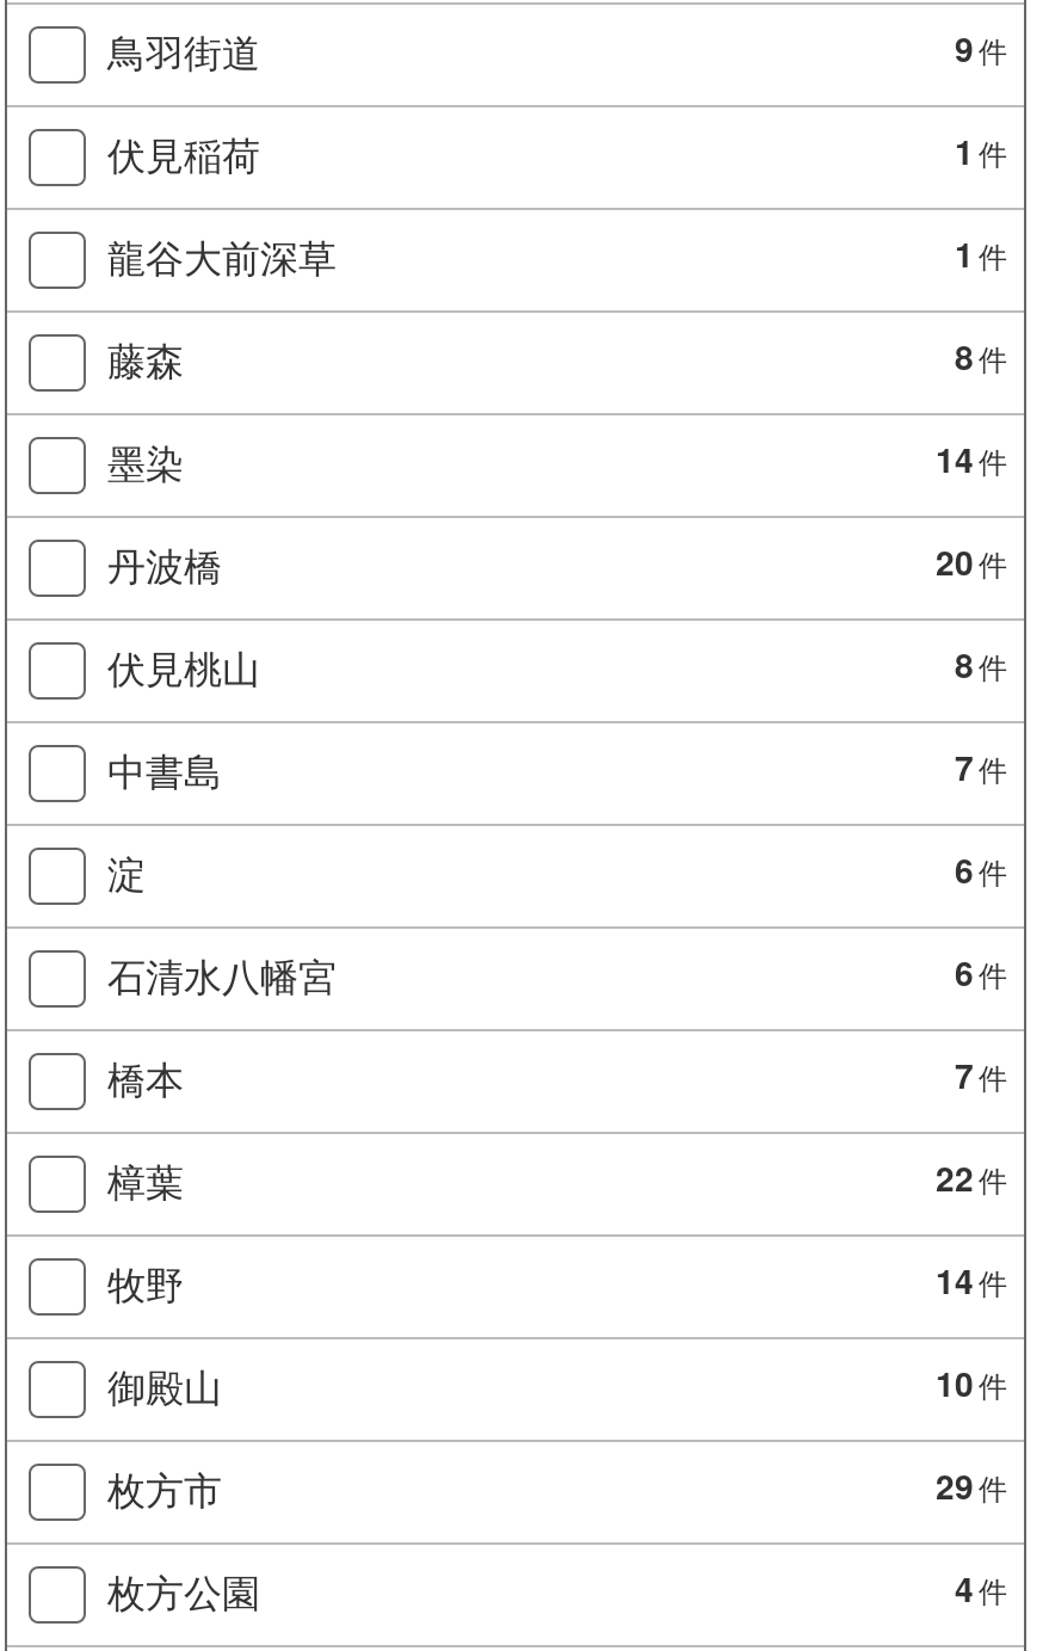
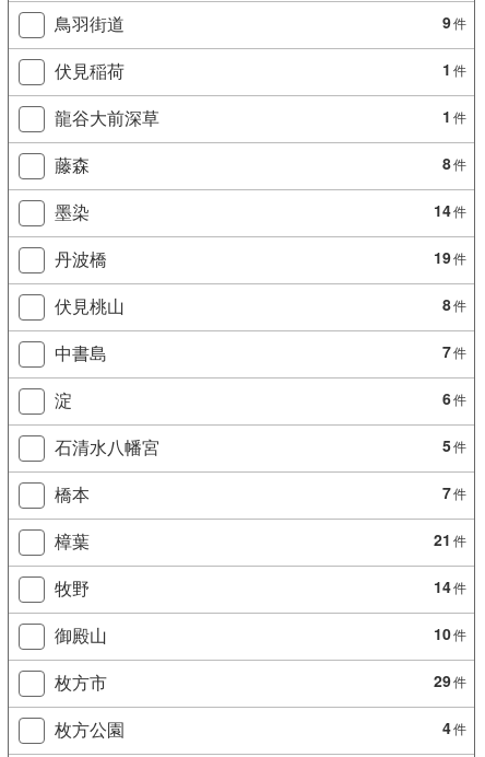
[936,537,1007,585] 20 件 -> [434,246,466,268] 19 件
[955,948,1007,996] 6 件 -> [442,434,466,456] 5 件
[936,1153,1007,1201] 22 件 -> [434,528,466,550] 21 件

